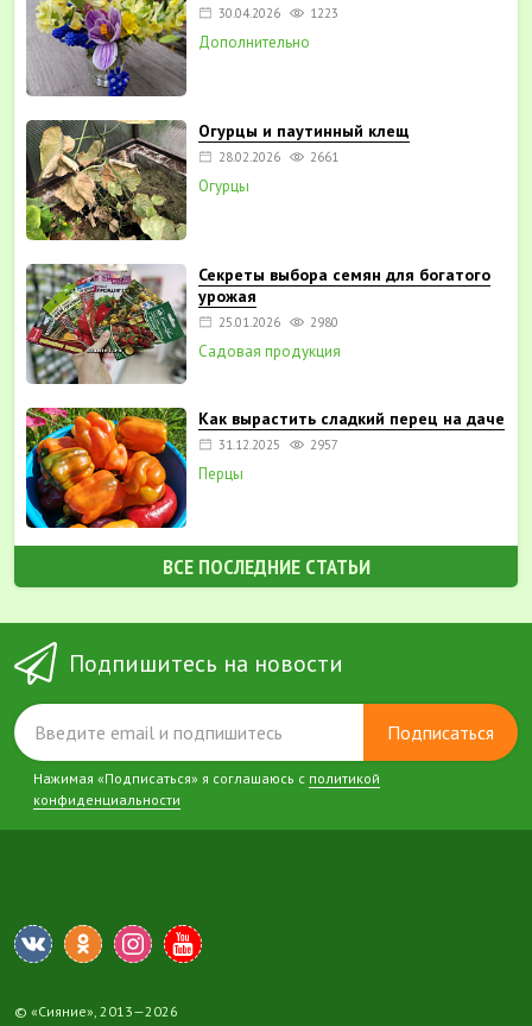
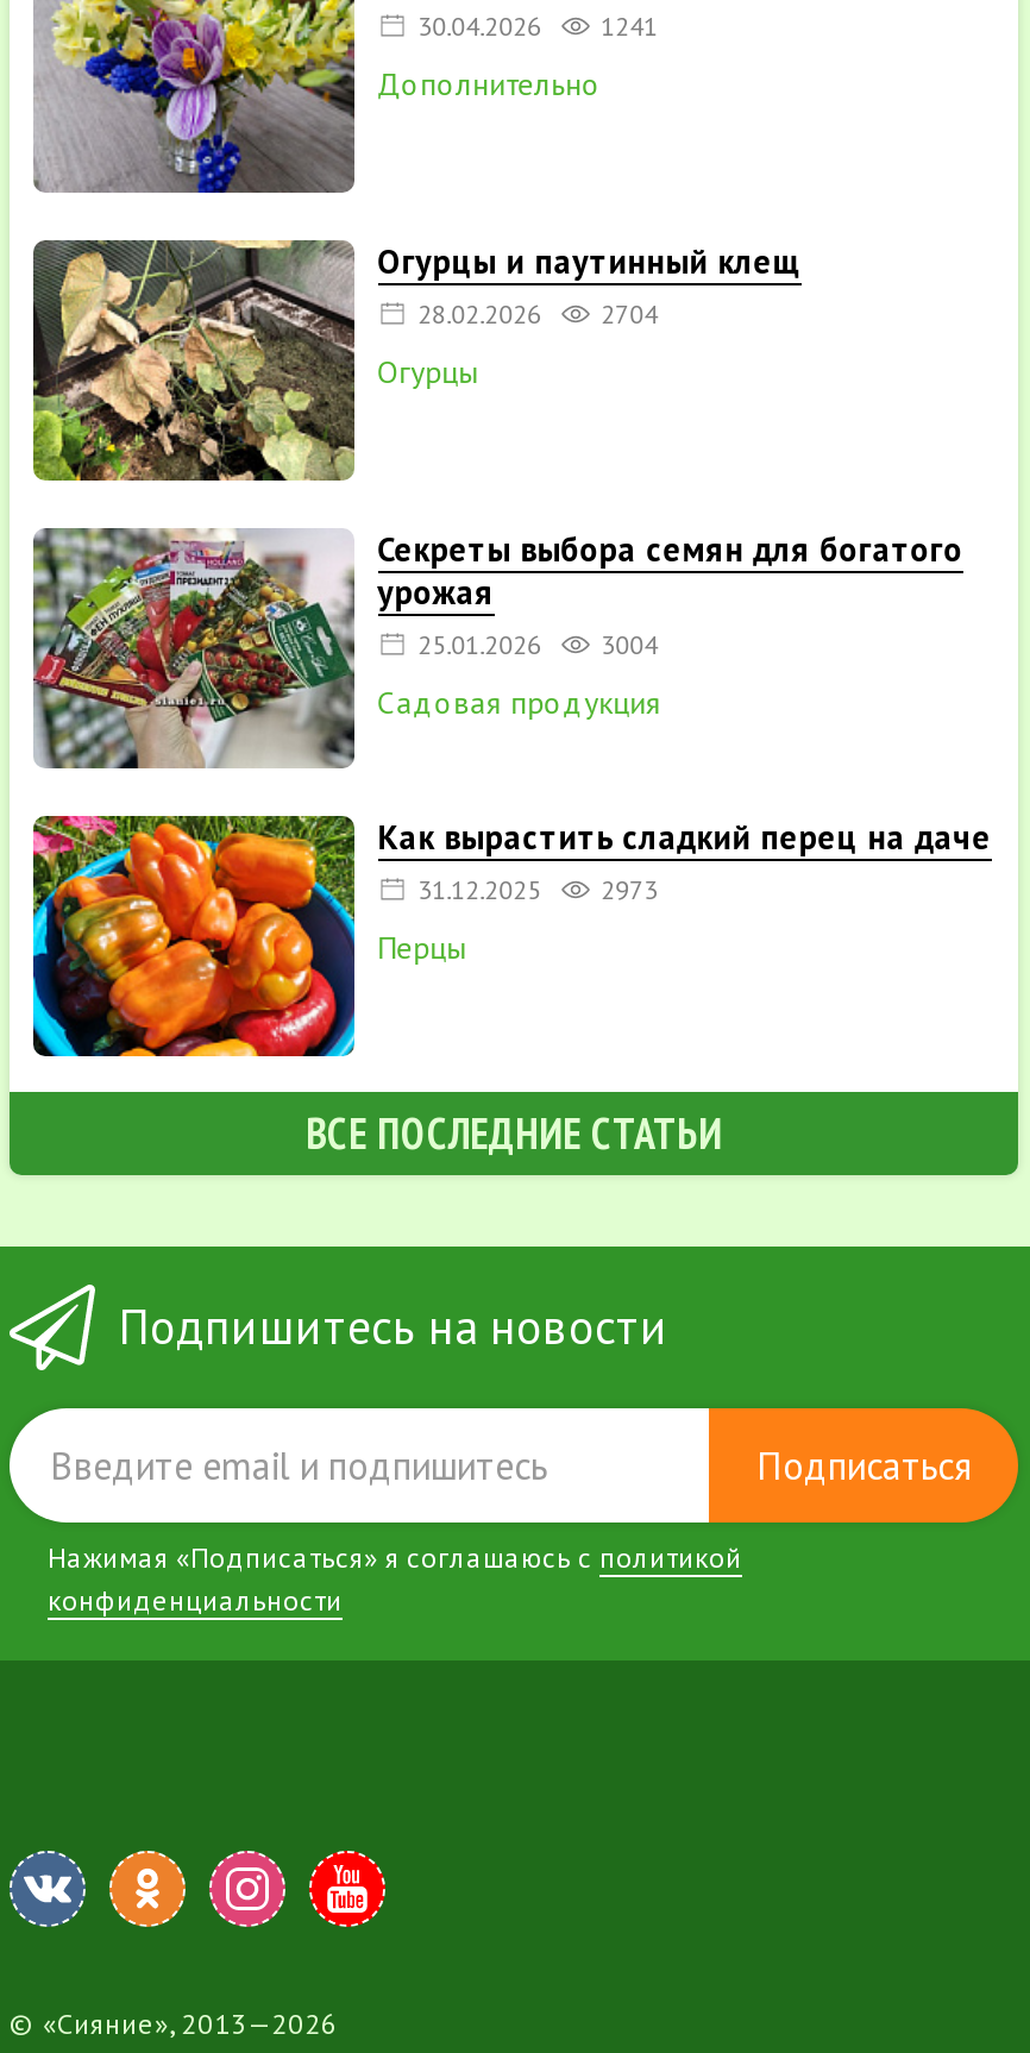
[218,5,338,21] 30.04.2026 1223 -> [418,10,658,43] 30.04.2026 1241
[218,149,338,165] 28.02.2026 2661 -> [418,297,658,331] 28.02.2026 2704
[218,314,338,331] 25.01.2026 2980 -> [418,628,658,661] 25.01.2026 3004
[218,436,338,453] 31.12.2025 2957 -> [418,873,658,906] 31.12.2025 2973

